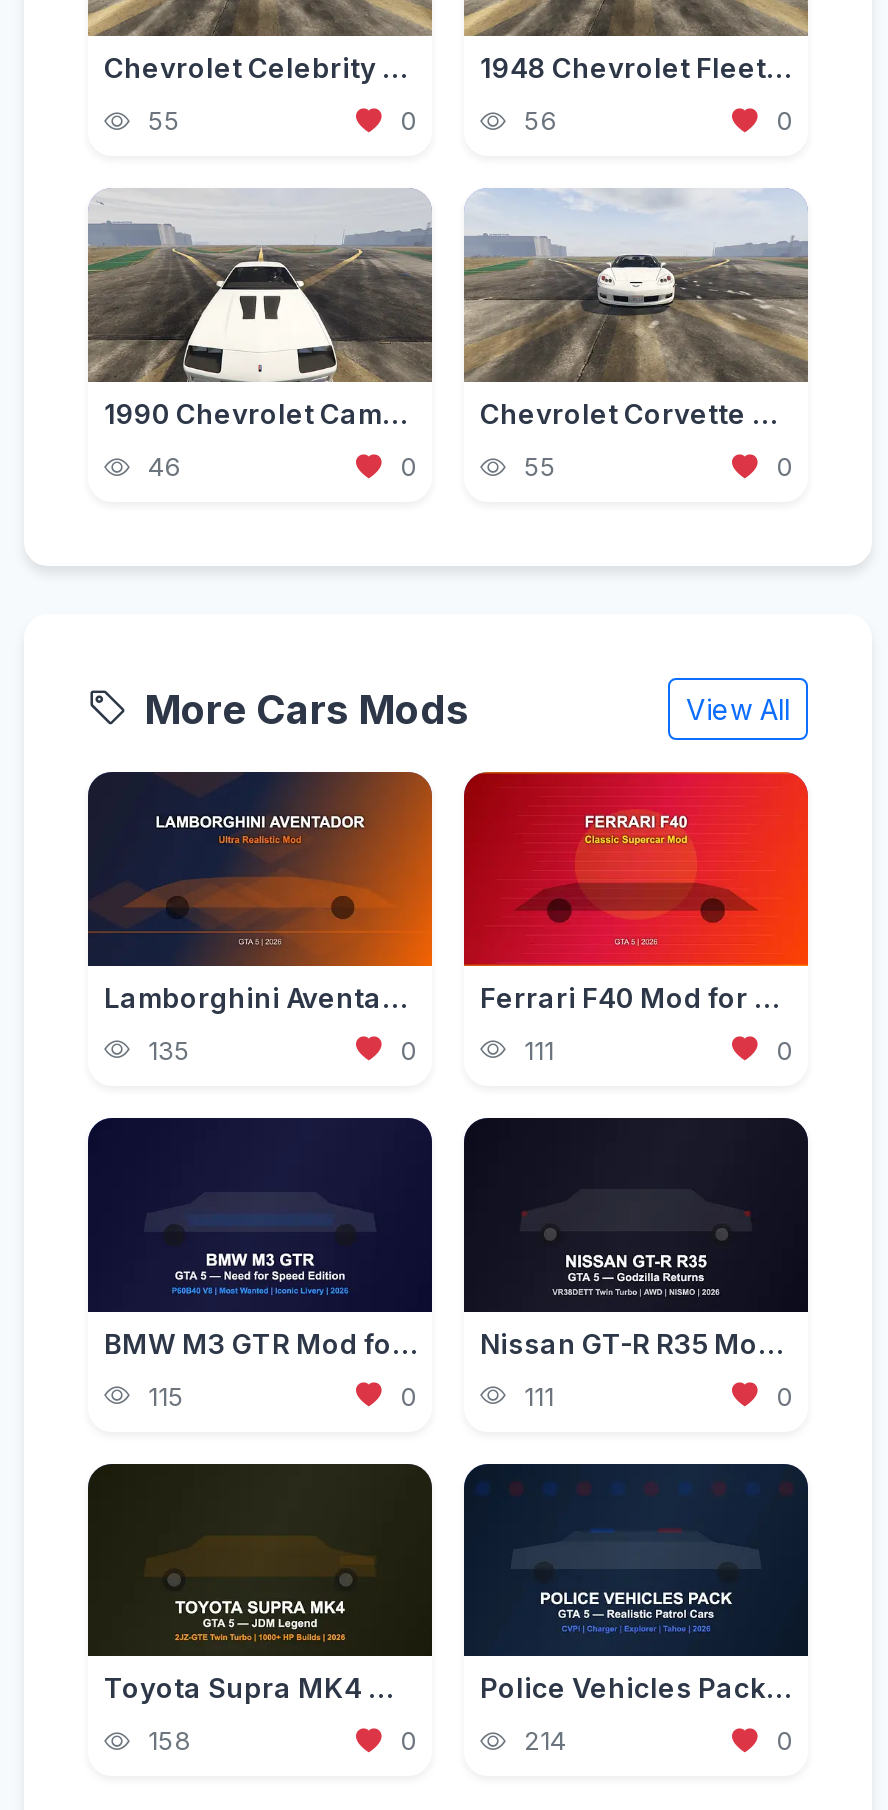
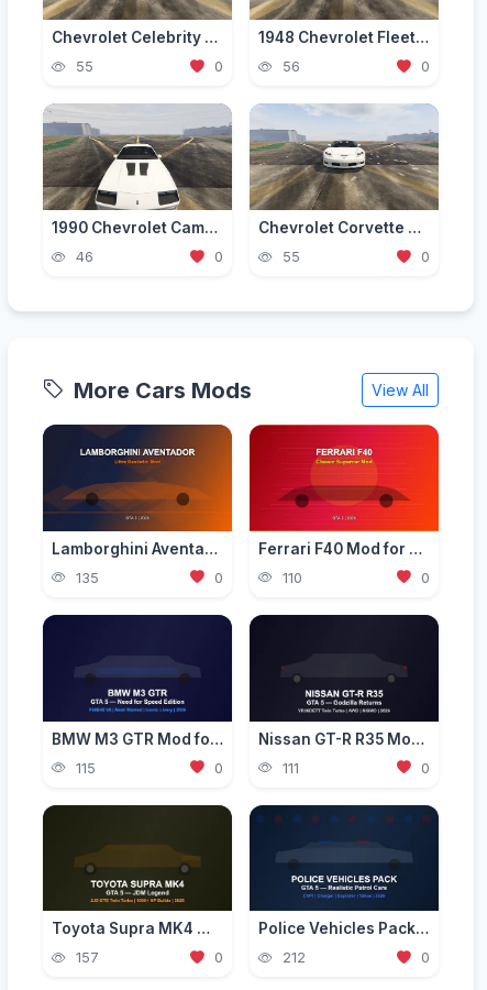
[524,1036,554,1066] 111 -> [283,570,302,586] 110
[148,1727,190,1757] 158 -> [76,950,99,966] 157
[524,1727,566,1757] 214 -> [283,950,306,966] 212

